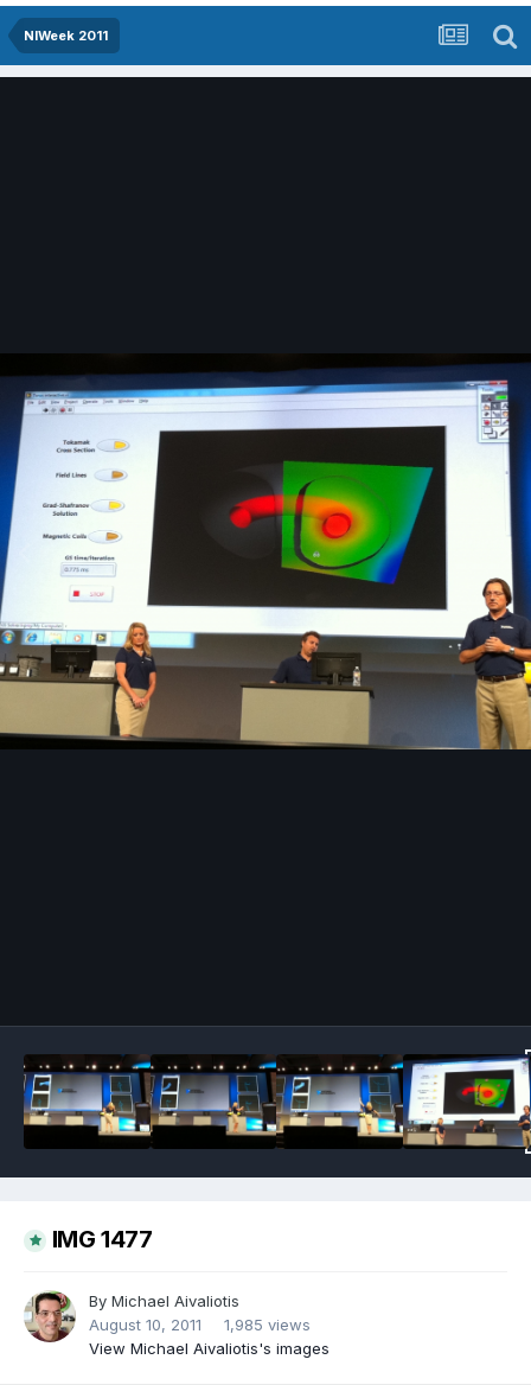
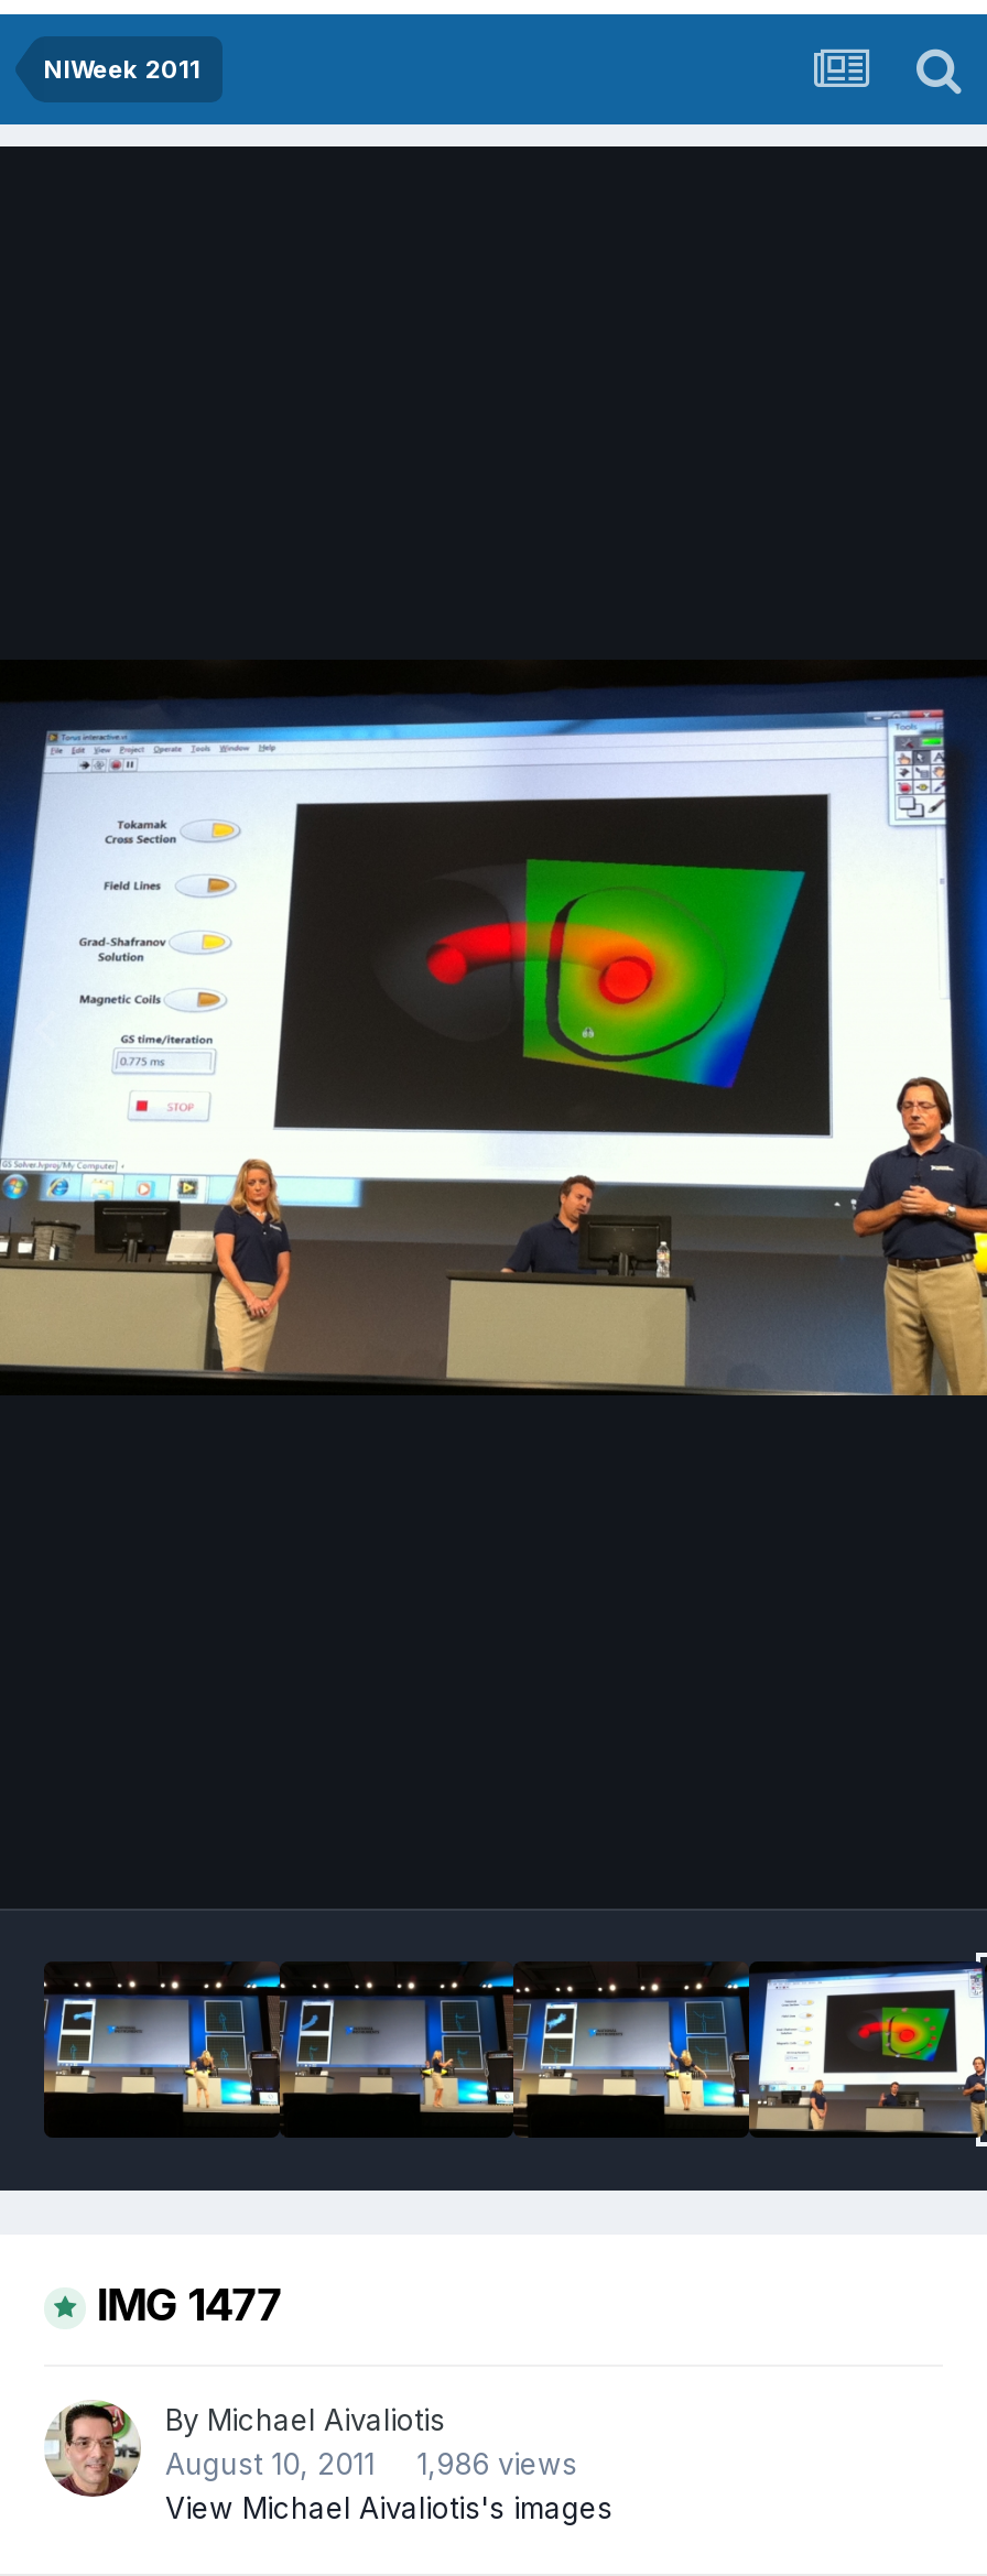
[89,1315,311,1334] August 10, 2011 1,985 views -> [165,2446,577,2482] August 10, 2011 1,986 views

